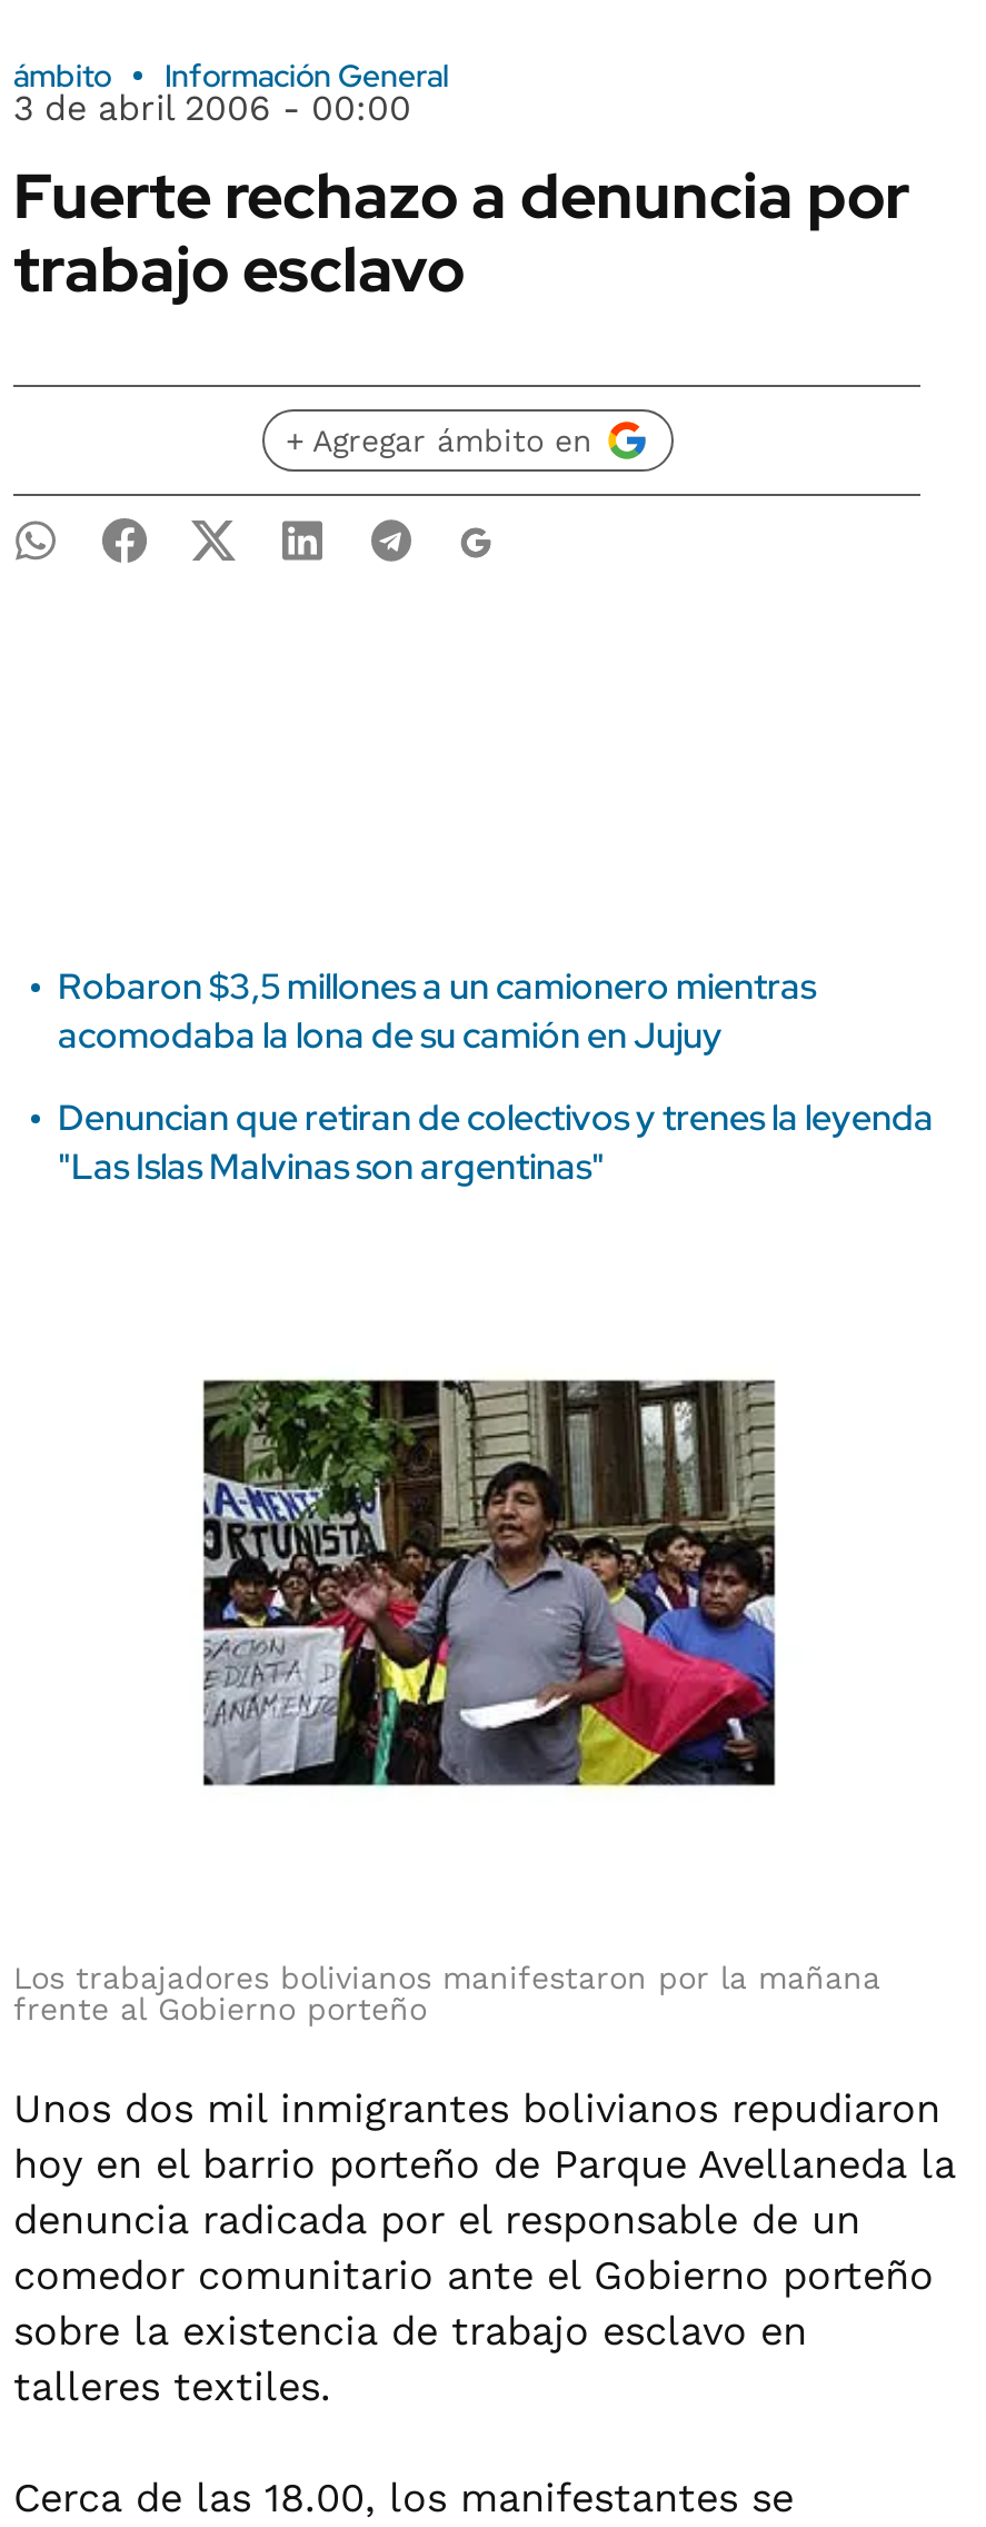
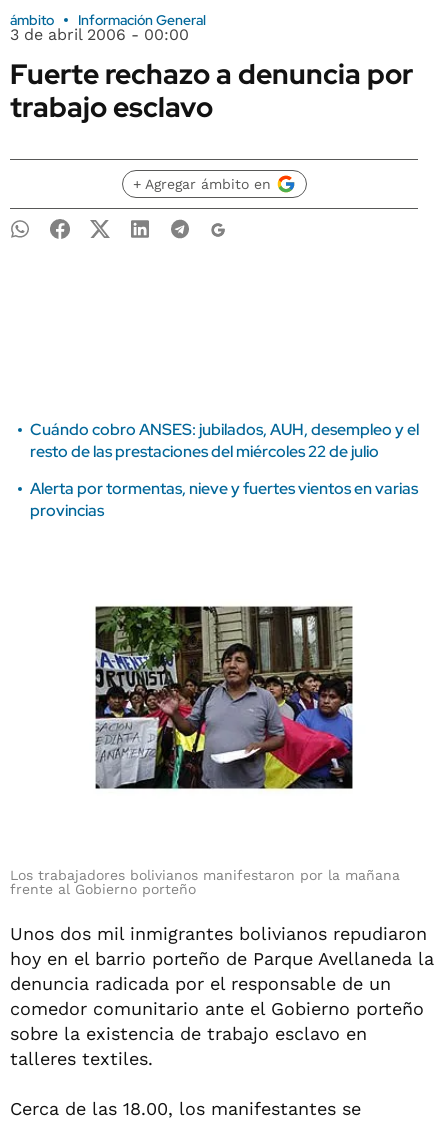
[58,963,816,1059] Robaron $3,5 millones a un camionero mientras | acomodaba la lona de su camión en Jujuy -> [30,419,419,462] Cuándo cobro ANSES: jubilados, AUH, desempleo y el | resto de las prestaciones del miércoles 22 de julio
[58,1094,934,1190] Denuncian que retiran de colectivos y trenes la leyenda | "Las Islas Malvinas son argentinas" -> [30,478,418,521] Alerta por tormentas, nieve y fuertes vientos en varias | provincias

